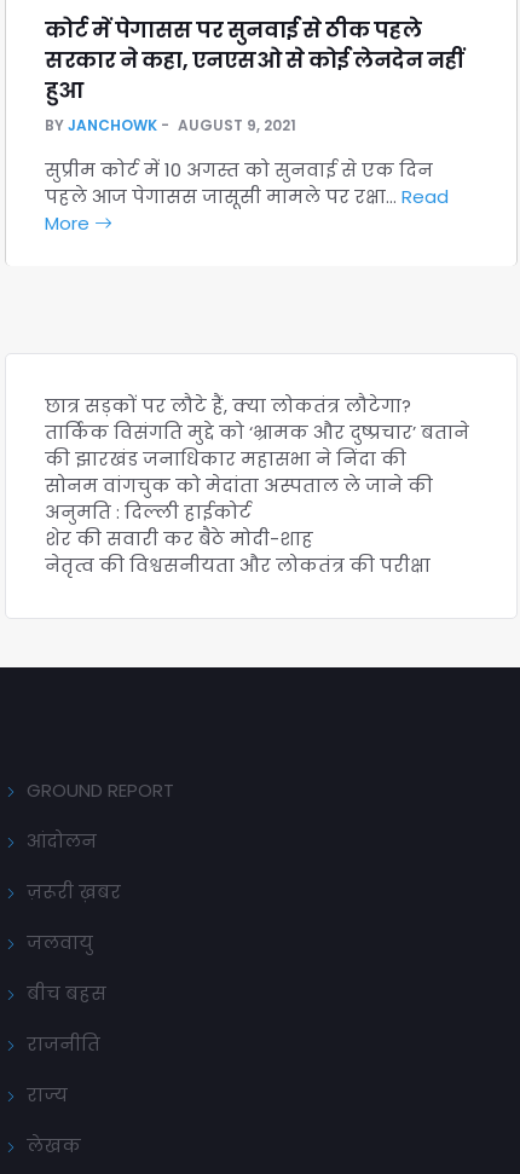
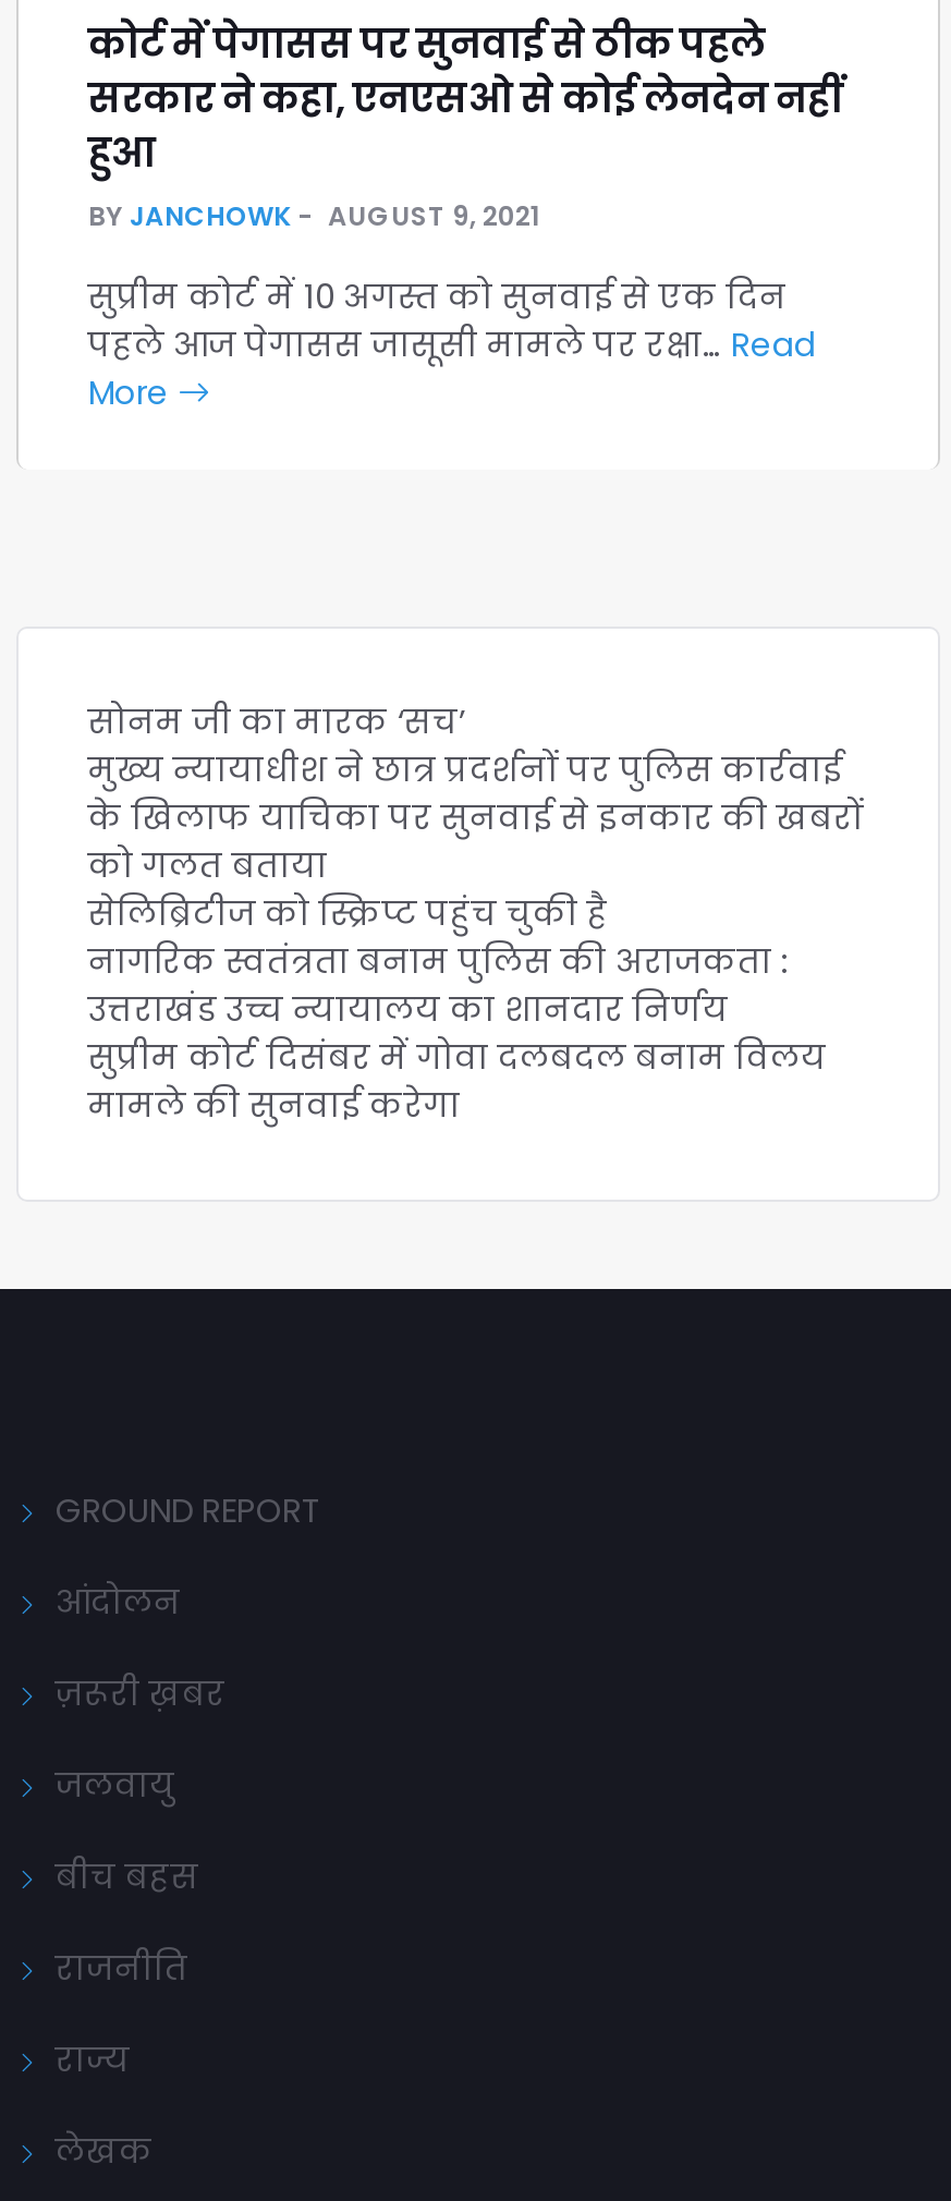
[45,393,469,578] छात्र सड़कों पर लौटे हैं, क्या लोकतंत्र लौटेगा? | तार्किक विसंगति मुद्दे को ‘भ्रामक और दुष्प्रचार’ बताने | की झारखंड जनाधिकार महासभा ने निंदा की | सोनम वांगचुक को मेदांता अस्पताल ले जाने की | अनुमति : दिल्ली हाईकोर्ट | शेर की सवारी कर बैठे मोदी-शाह | नेतृत्व की विश्वसनीयता और लोकतंत्र की परीक्षा -> [88,698,864,1128] सोनम जी का मारक ‘सच’ | मुख्य न्यायाधीश ने छात्र प्रदर्शनों पर पुलिस कार्रवाई | के खिलाफ याचिका पर सुनवाई से इनकार की खबरों | को गलत बताया | सेलिब्रिटीज को स्क्रिप्ट पहुंच चुकी है | नागरिक स्वतंत्रता बनाम पुलिस की अराजकता : | उत्तराखंड उच्च न्यायालय का शानदार निर्णय | सुप्रीम कोर्ट दिसंबर में गोवा दलबदल बनाम विलय | मामले की सुनवाई करेगा

